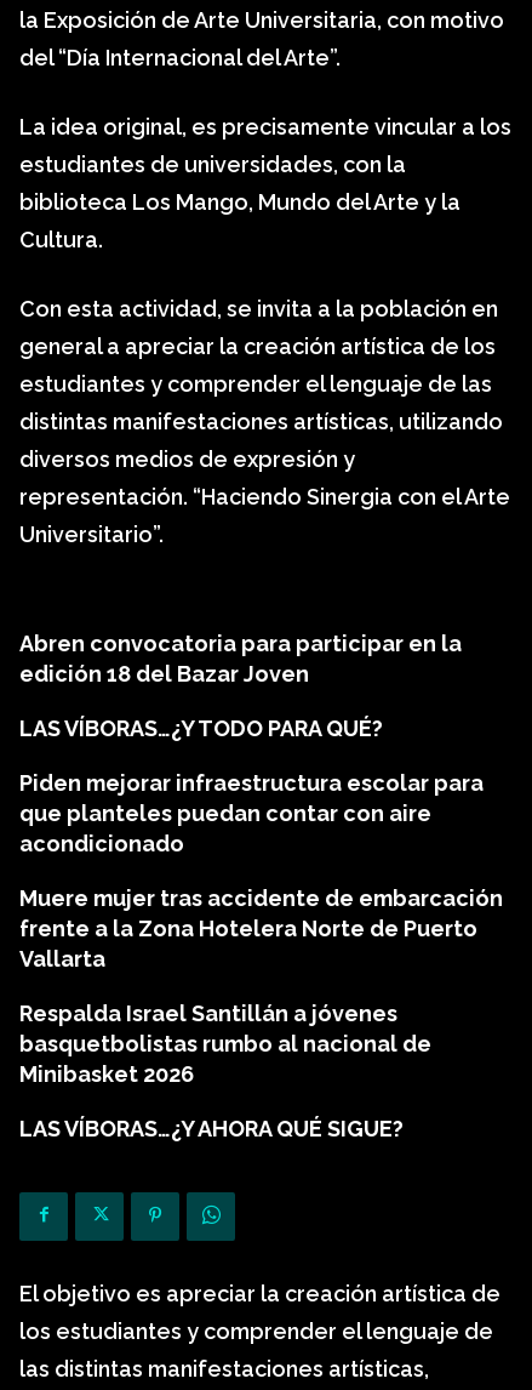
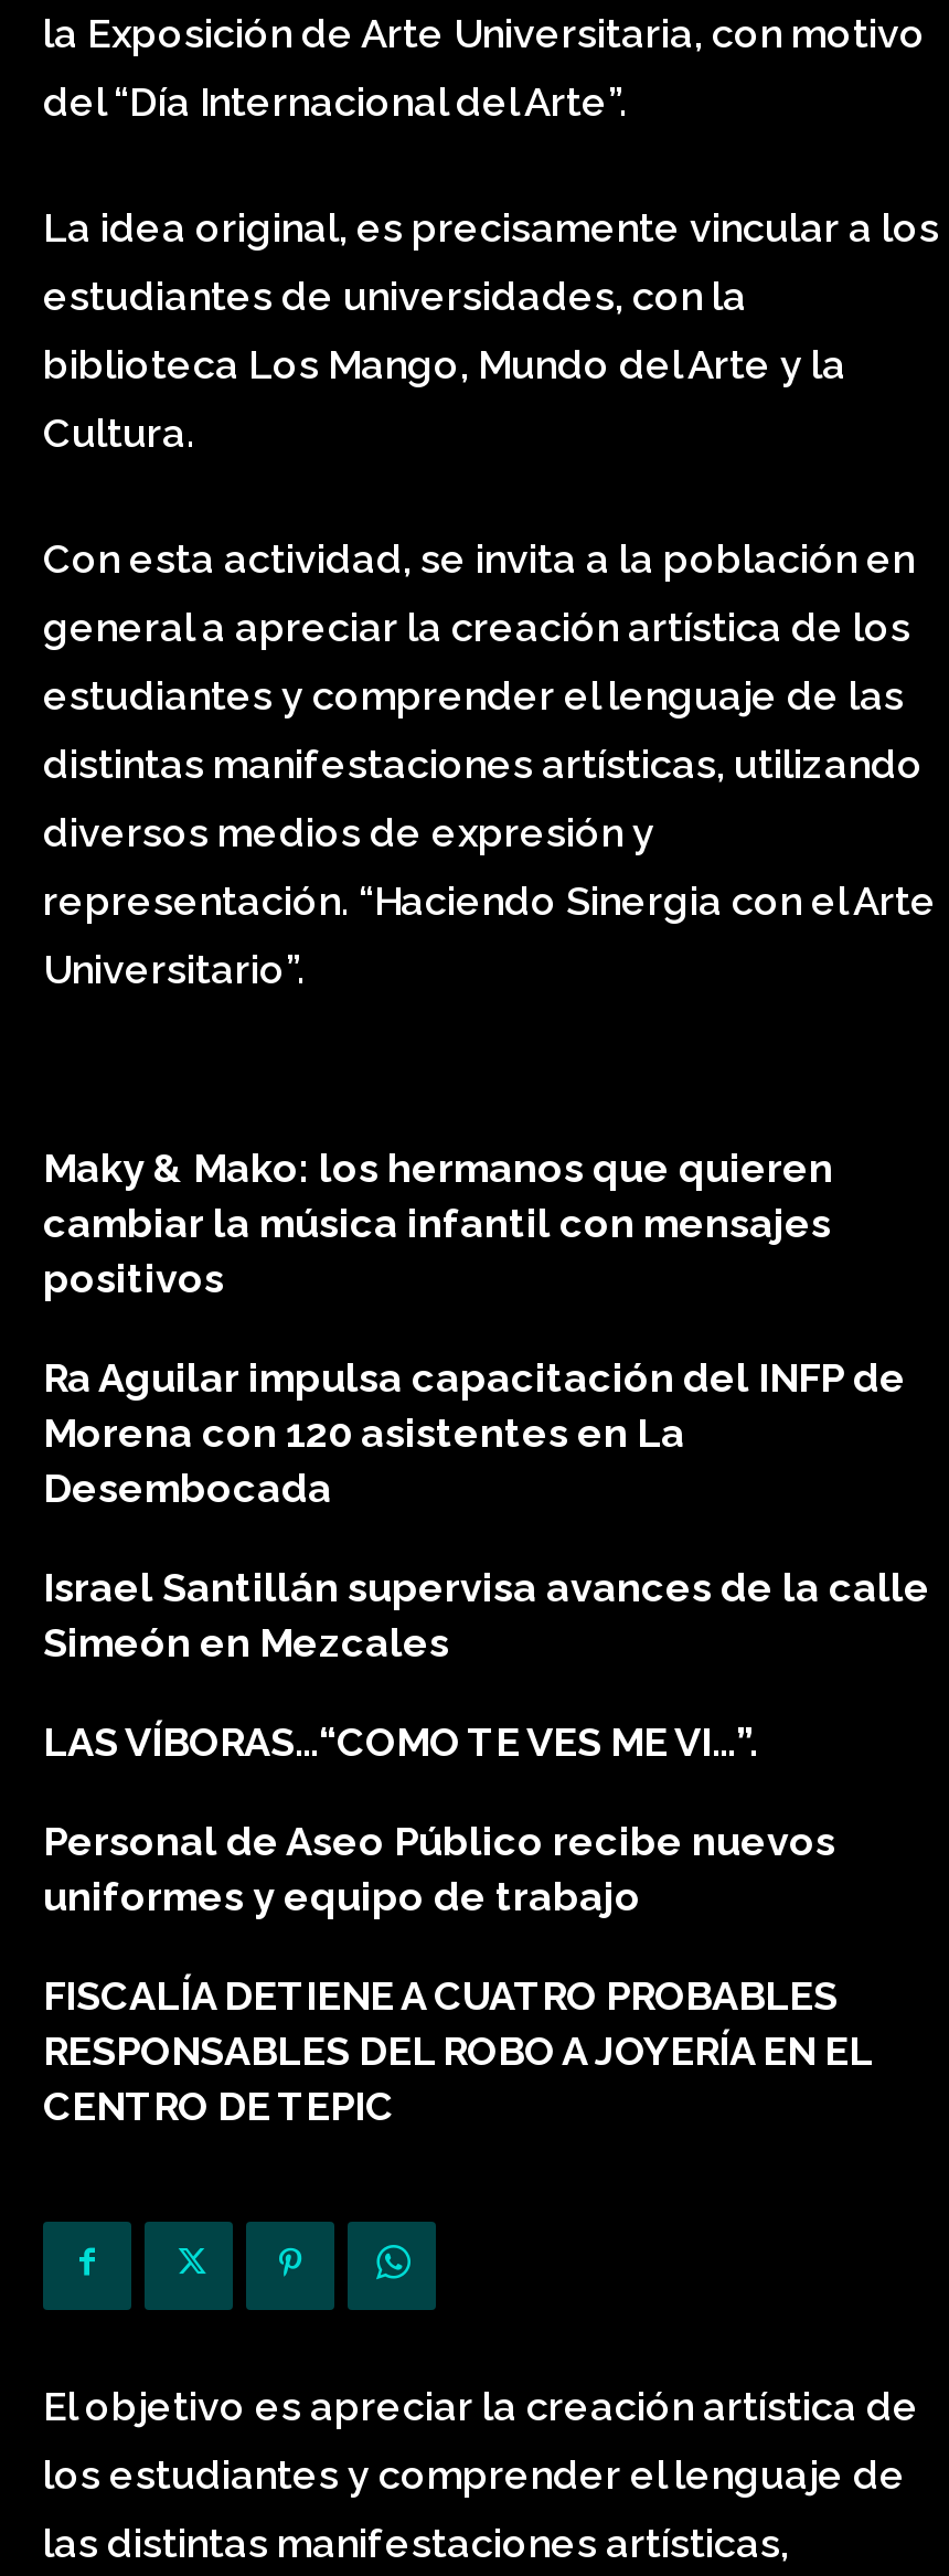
[19,630,462,686] Abren convocatoria para participar en la | edición 18 del Bazar Joven -> [43,1144,833,1300] Maky & Mako: los hermanos que quieren | cambiar la música infantil con mensajes | positivos
[19,715,383,741] LAS VÍBORAS…¿Y TODO PARA QUÉ? -> [43,1353,906,1510] Ra Aguilar impulsa capacitación del INFP de | Morena con 120 asistentes en La | Desembocada
[19,770,484,856] Piden mejorar infraestructura escolar para | que planteles puedan contar con aire | acondicionado -> [43,1563,930,1665] Israel Santillán supervisa avances de la calle | Simeón en Mezcales
[19,885,503,971] Muere mujer tras accidente de embarcación | frente a la Zona Hotelera Norte de Puerto | Vallarta -> [43,1718,758,1764] LAS VÍBORAS…“COMO TE VES ME VI…”.
[19,1000,431,1086] Respalda Israel Santillán a jóvenes | basquetbolistas rumbo al nacional de | Minibasket 2026 -> [43,1817,835,1918] Personal de Aseo Público recibe nuevos | uniformes y equipo de trabajo
[19,1115,404,1141] LAS VÍBORAS…¿Y AHORA QUÉ SIGUE? -> [43,1971,873,2128] FISCALÍA DETIENE A CUATRO PROBABLES | RESPONSABLES DEL ROBO A JOYERÍA EN EL | CENTRO DE TEPIC

